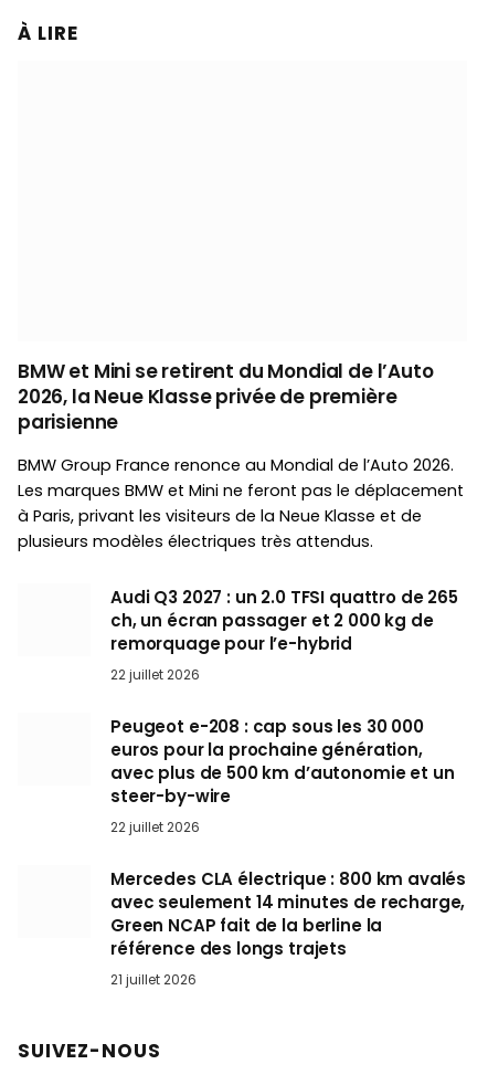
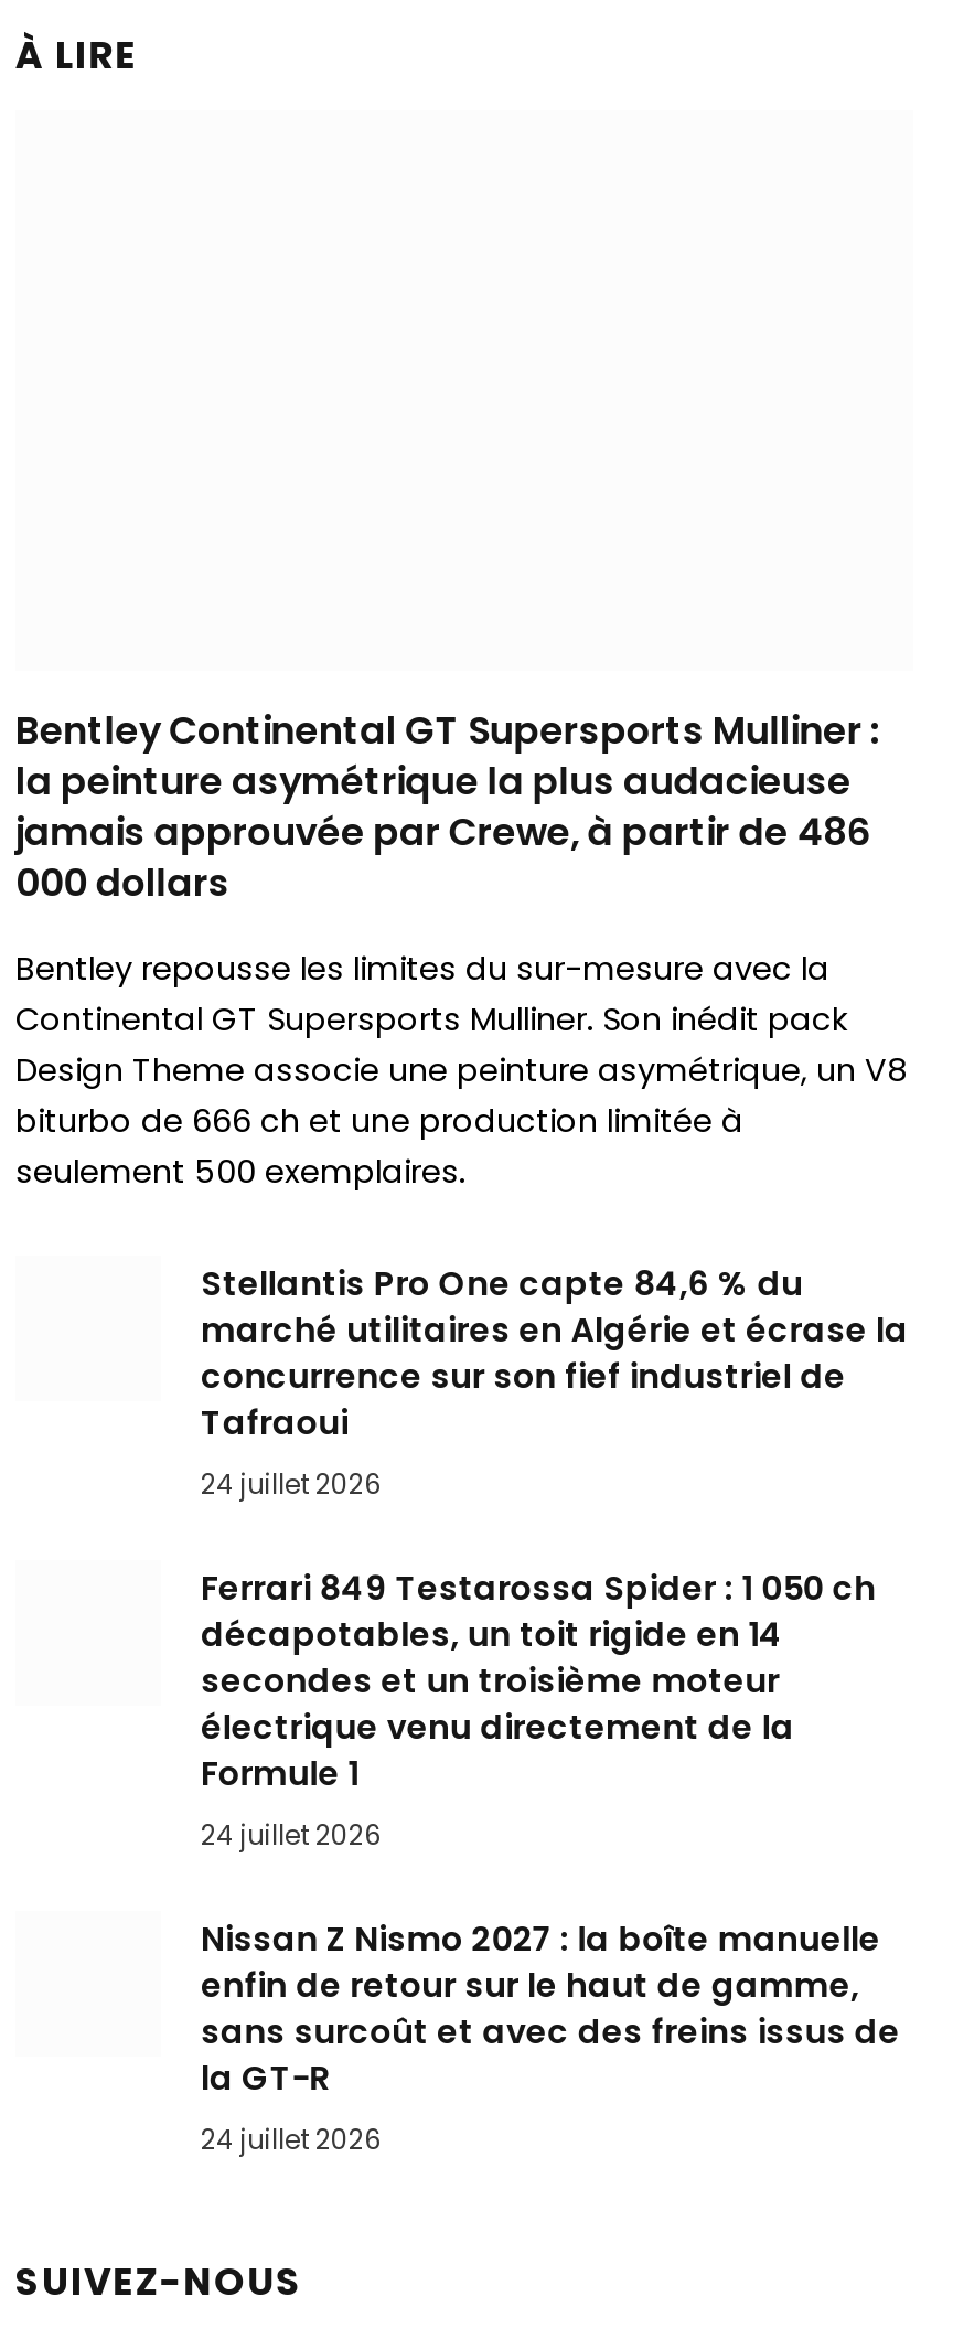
[18,358,433,436] BMW et Mini se retirent du Mondial de l’Auto | 2026, la Neue Klasse privée de première | parisienne -> [15,705,879,910] Bentley Continental GT Supersports Mulliner : | la peinture asymétrique la plus audacieuse | jamais approuvée par Crewe, à partir de 486 | 000 dollars
[18,455,464,553] BMW Group France renonce au Mondial de l’Auto 2026. | Les marques BMW et Mini ne feront pas le déplacement | à Paris, privant les visiteurs de la Neue Klasse et de | plusieurs modèles électriques très attendus. -> [15,948,907,1195] Bentley repousse les limites du sur-mesure avec la | Continental GT Supersports Mulliner. Son inédit pack | Design Theme associe une peinture asymétrique, un V8 | biturbo de 666 ch et une production limitée à | seulement 500 exemplaires.
[110,586,458,684] Audi Q3 2027 : un 2.0 TFSI quattro de 265 | ch, un écran passager et 2 000 kg de | remorquage pour l’e-hybrid | 22 juillet 2026 -> [201,1261,908,1504] Stellantis Pro One capte 84,6 % du | marché utilitaires en Algérie et écrase la | concurrence sur son fief industriel de | Tafraoui | 24 juillet 2026
[110,715,454,837] Peugeot e-208 : cap sous les 30 000 | euros pour la prochaine génération, | avec plus de 500 km d’autonomie et un | steer-by-wire | 22 juillet 2026 -> [201,1565,876,1854] Ferrari 849 Testarossa Spider : 1 050 ch | décapotables, un toit rigide en 14 | secondes et un troisième moteur | électrique venu directement de la | Formule 1 | 24 juillet 2026
[110,868,466,989] Mercedes CLA électrique : 800 km avalés | avec seulement 14 minutes de recharge, | Green NCAP fait de la berline la | référence des longs trajets | 21 juillet 2026 -> [201,1916,900,2159] Nissan Z Nismo 2027 : la boîte manuelle | enfin de retour sur le haut de gamme, | sans surcoût et avec des freins issus de | la GT-R | 24 juillet 2026

